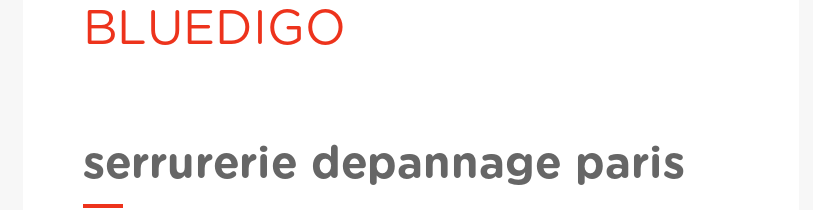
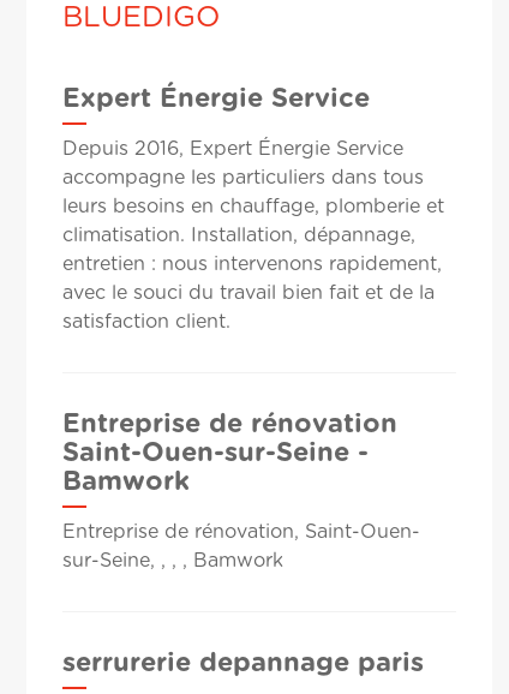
none -> [62,86,444,332] Expert Énergie Service | Depuis 2016, Expert Énergie Service | accompagne les particuliers dans tous | leurs besoins en chauffage, plomberie et | climatisation. Installation, dépannage, | entretien : nous intervenons rapidement, | avec le souci du travail bien fait et de la | satisfaction client.
none -> [62,411,420,571] Entreprise de rénovation | Saint-Ouen-sur-Seine - | Bamwork | Entreprise de rénovation, Saint-Ouen- | sur-Seine, , , , Bamwork

